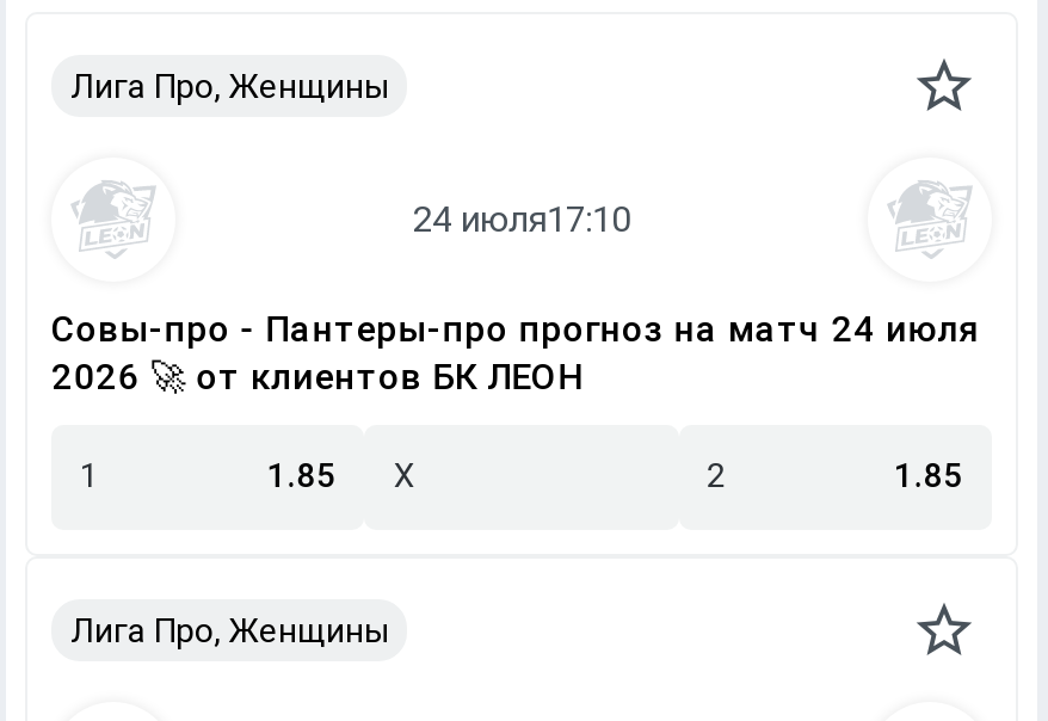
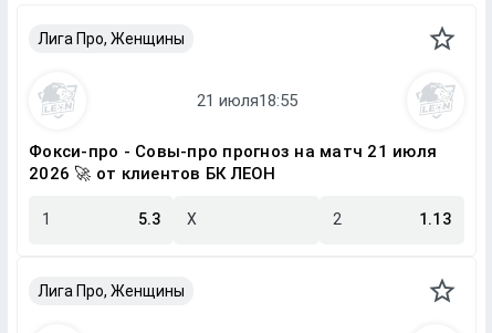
[51,308,981,351] Совы-про - Пантеры-про прогноз на матч 24 июля -> [29,142,437,162] Фокси-про - Совы-про прогноз на матч 21 июля
[267,456,416,494] 1.85 X -> [138,210,197,228] 5.3 X
[894,456,963,494] 1.85 -> [419,210,451,228] 1.13

